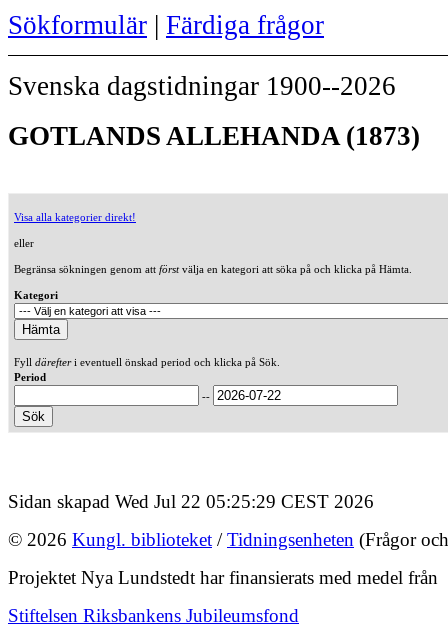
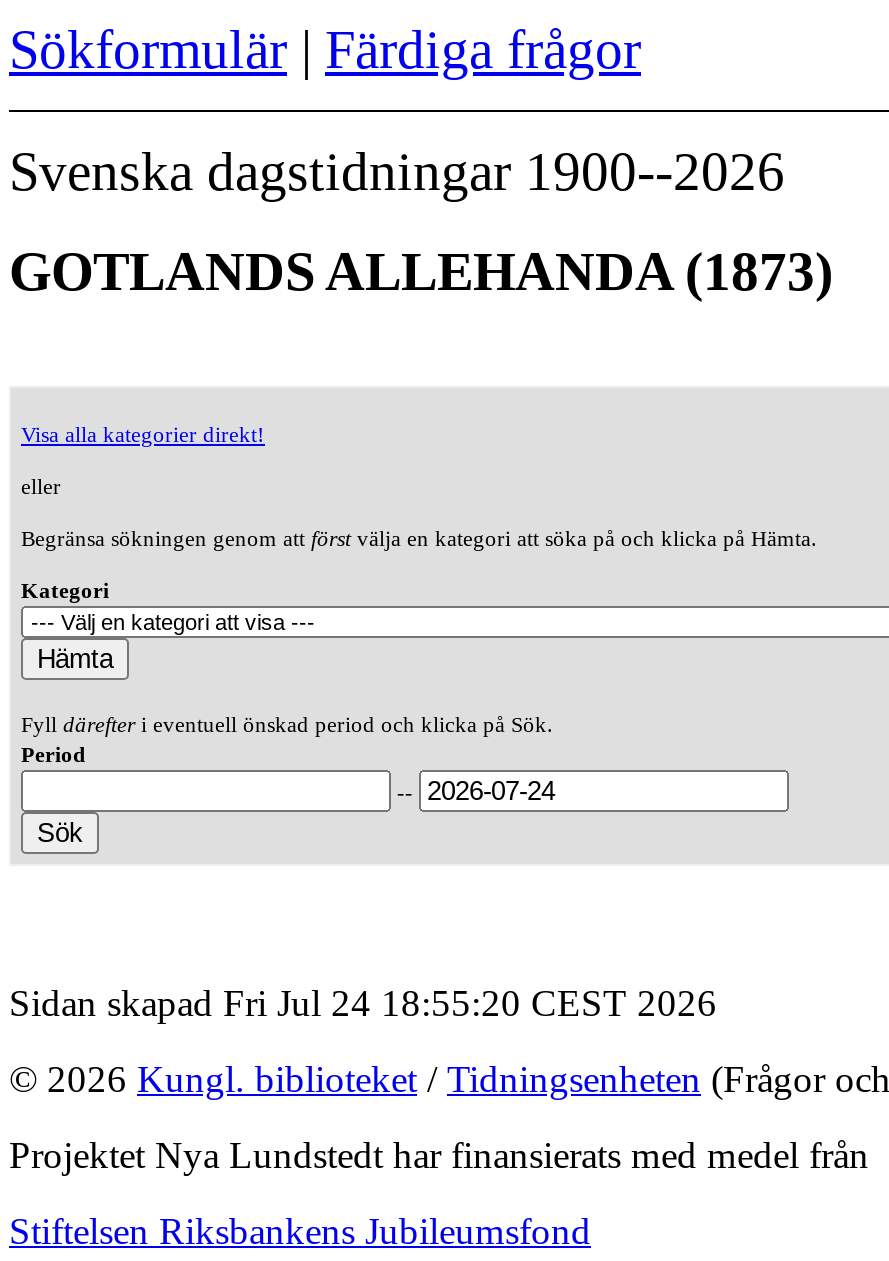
[8,490,374,511] Sidan skapad Wed Jul 22 05:25:29 CEST 2026 -> [9,981,717,1023] Sidan skapad Fri Jul 24 18:55:20 CEST 2026

